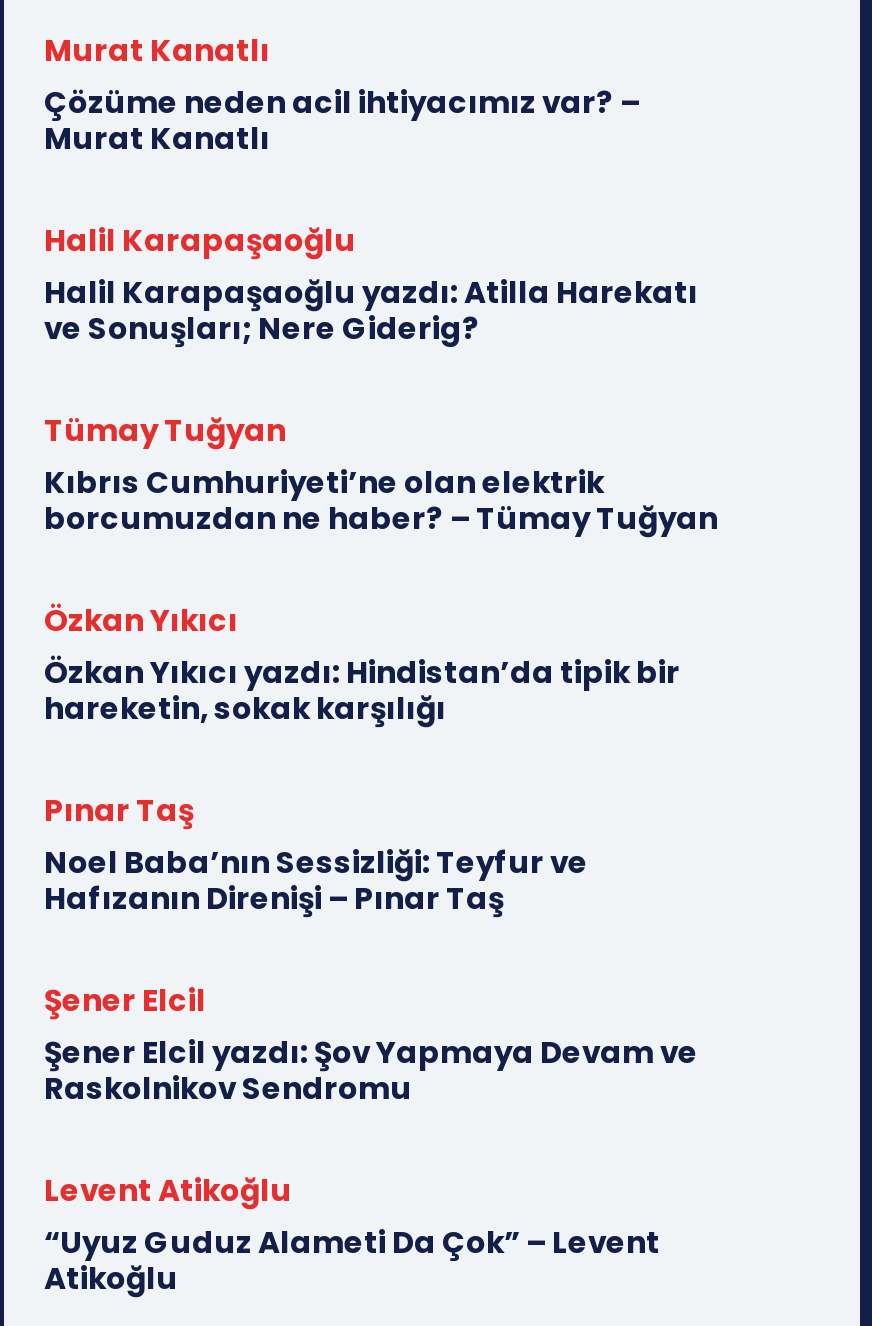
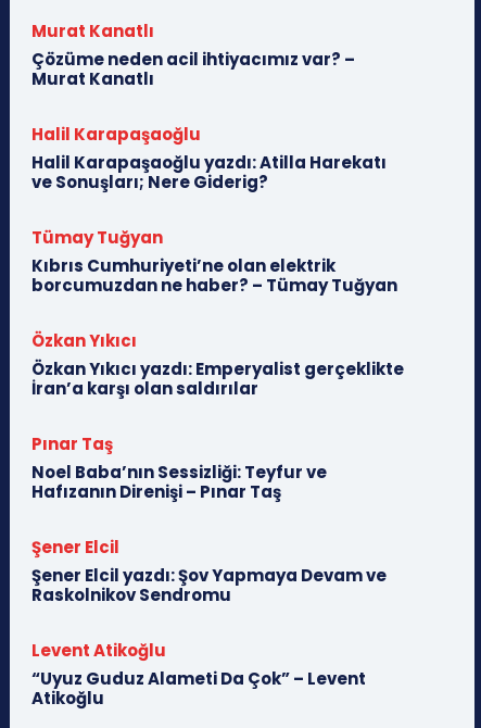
[44,652,680,730] Özkan Yıkıcı yazdı: Hindistan’da tipik bir | hareketin, sokak karşılığı -> [31,358,404,400] Özkan Yıkıcı yazdı: Emperyalist gerçeklikte | İran’a karşı olan saldırılar

